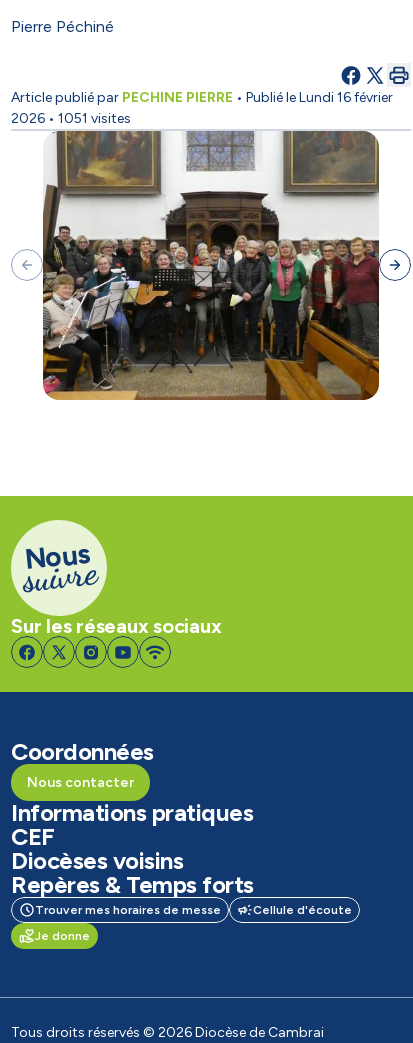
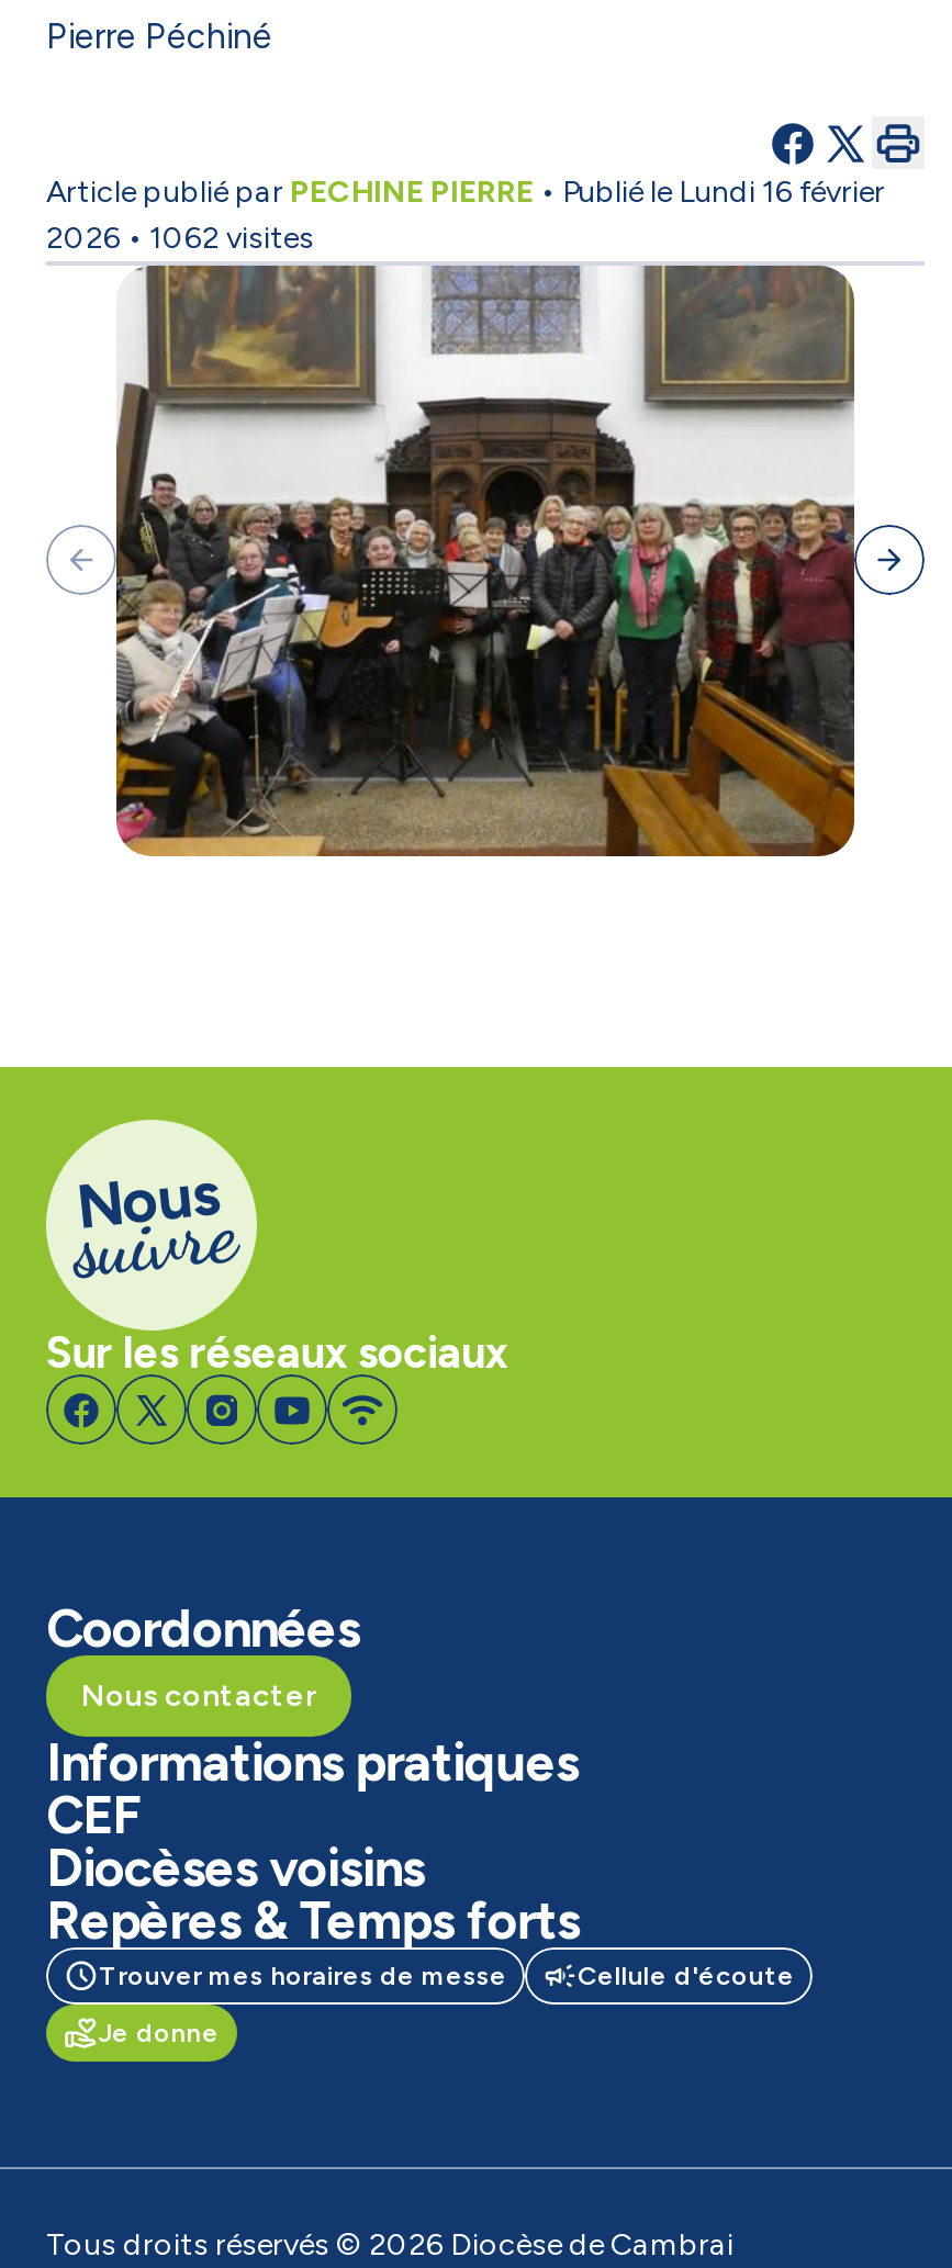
[11,110,131,127] 2026 • 1051 visites -> [46,220,314,257] 2026 • 1062 visites

